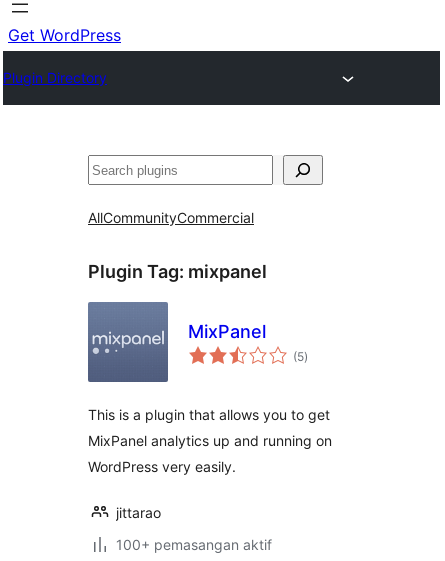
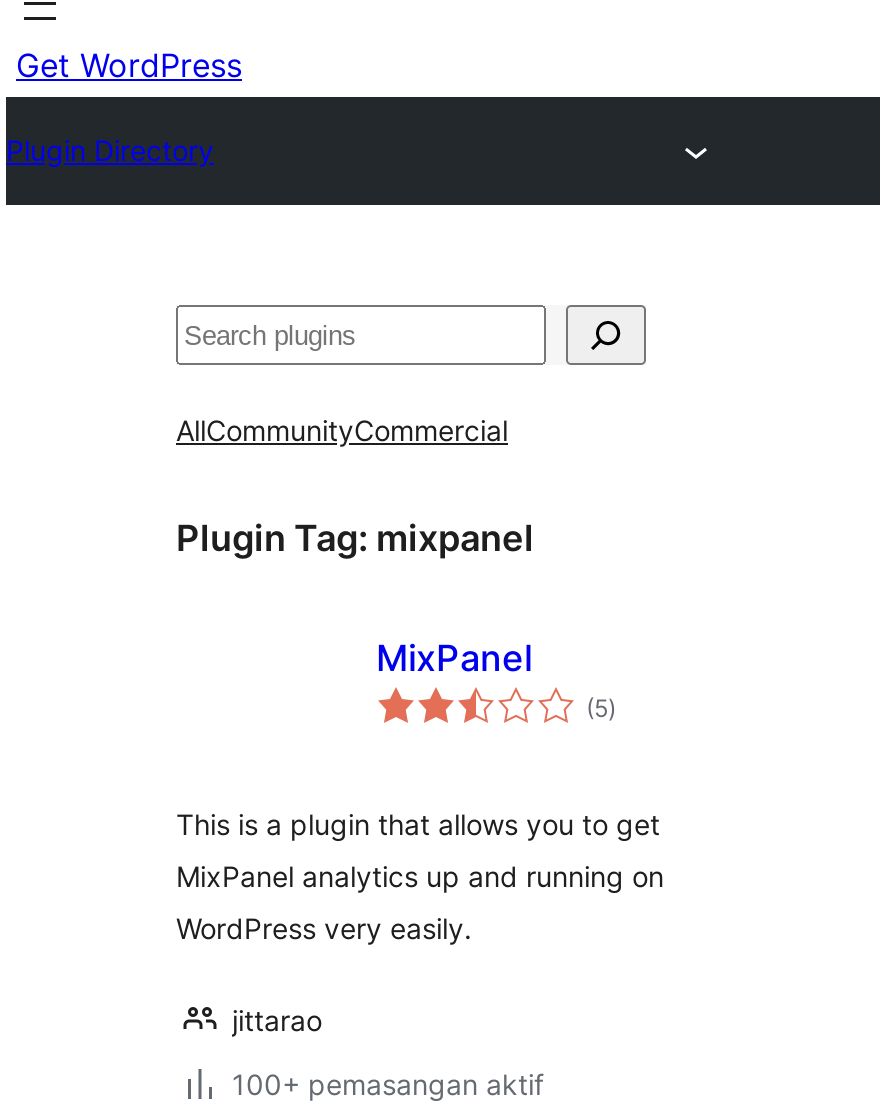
[87,301,169,383] [image] -> none

